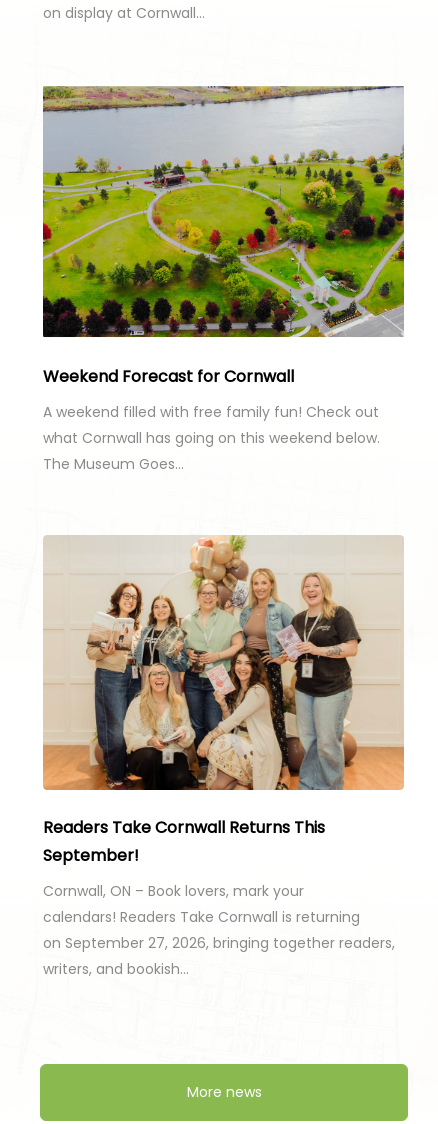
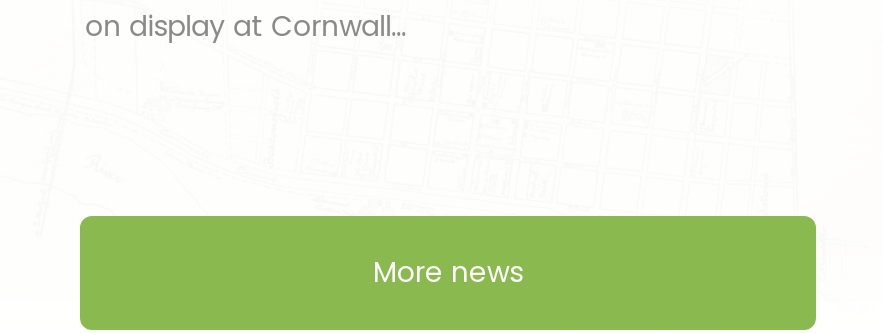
[42,85,405,474] [image] | Weekend Forecast for Cornwall | A weekend filled with free family fun! Check out | what Cornwall has going on this weekend below. | The Museum Goes… -> none
[42,534,405,979] [image] | Readers Take Cornwall Returns This | September! | Cornwall, ON – Book lovers, mark your | calendars! Readers Take Cornwall is returning | on September 27, 2026, bringing together readers, | writers, and bookish… -> none

